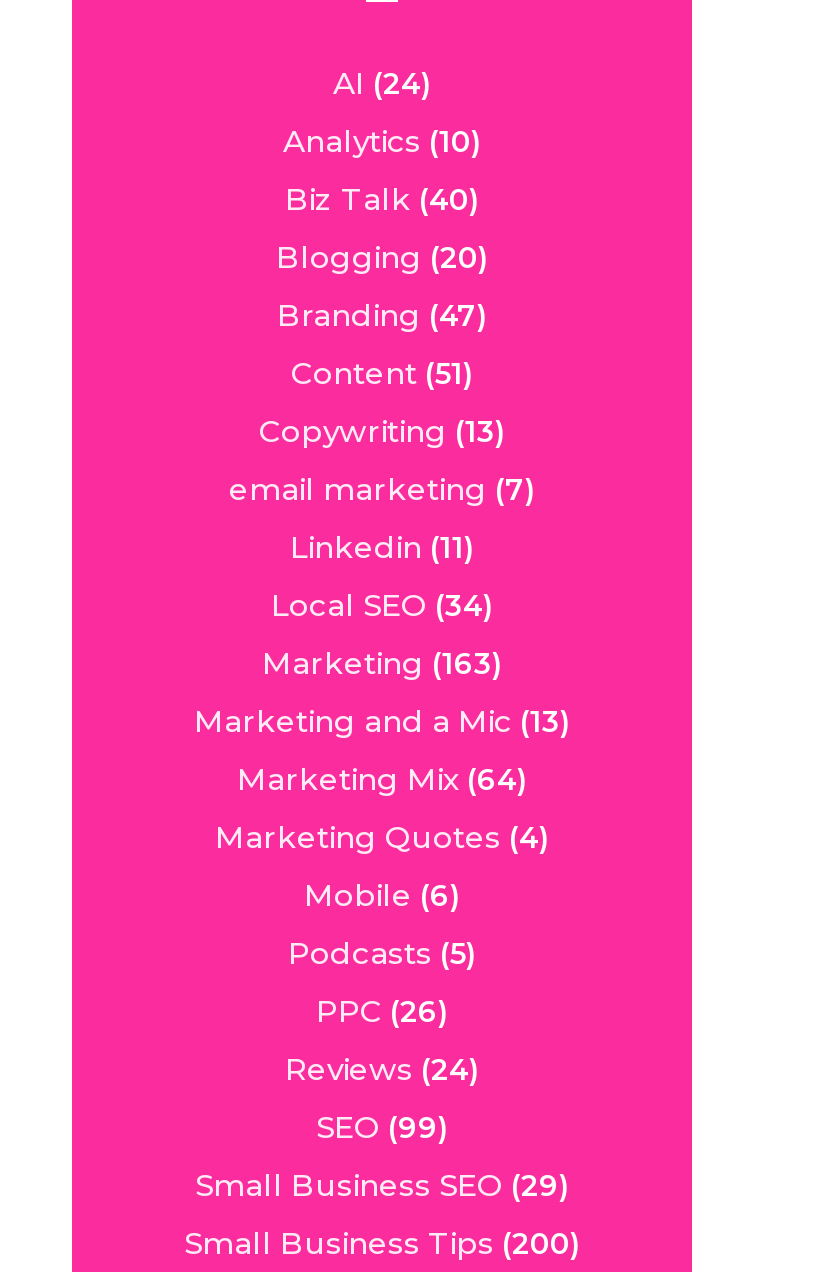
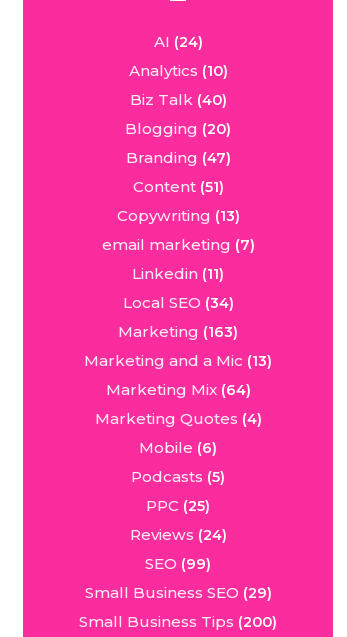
[316,992,448,1030] PPC (26) -> [146,496,210,515] PPC (25)

